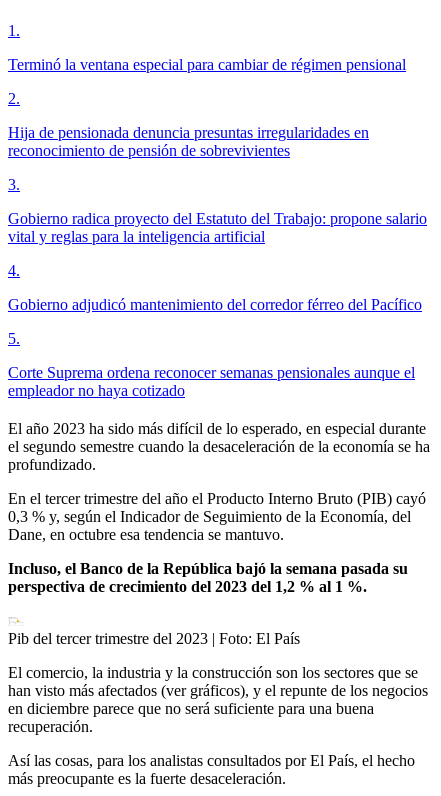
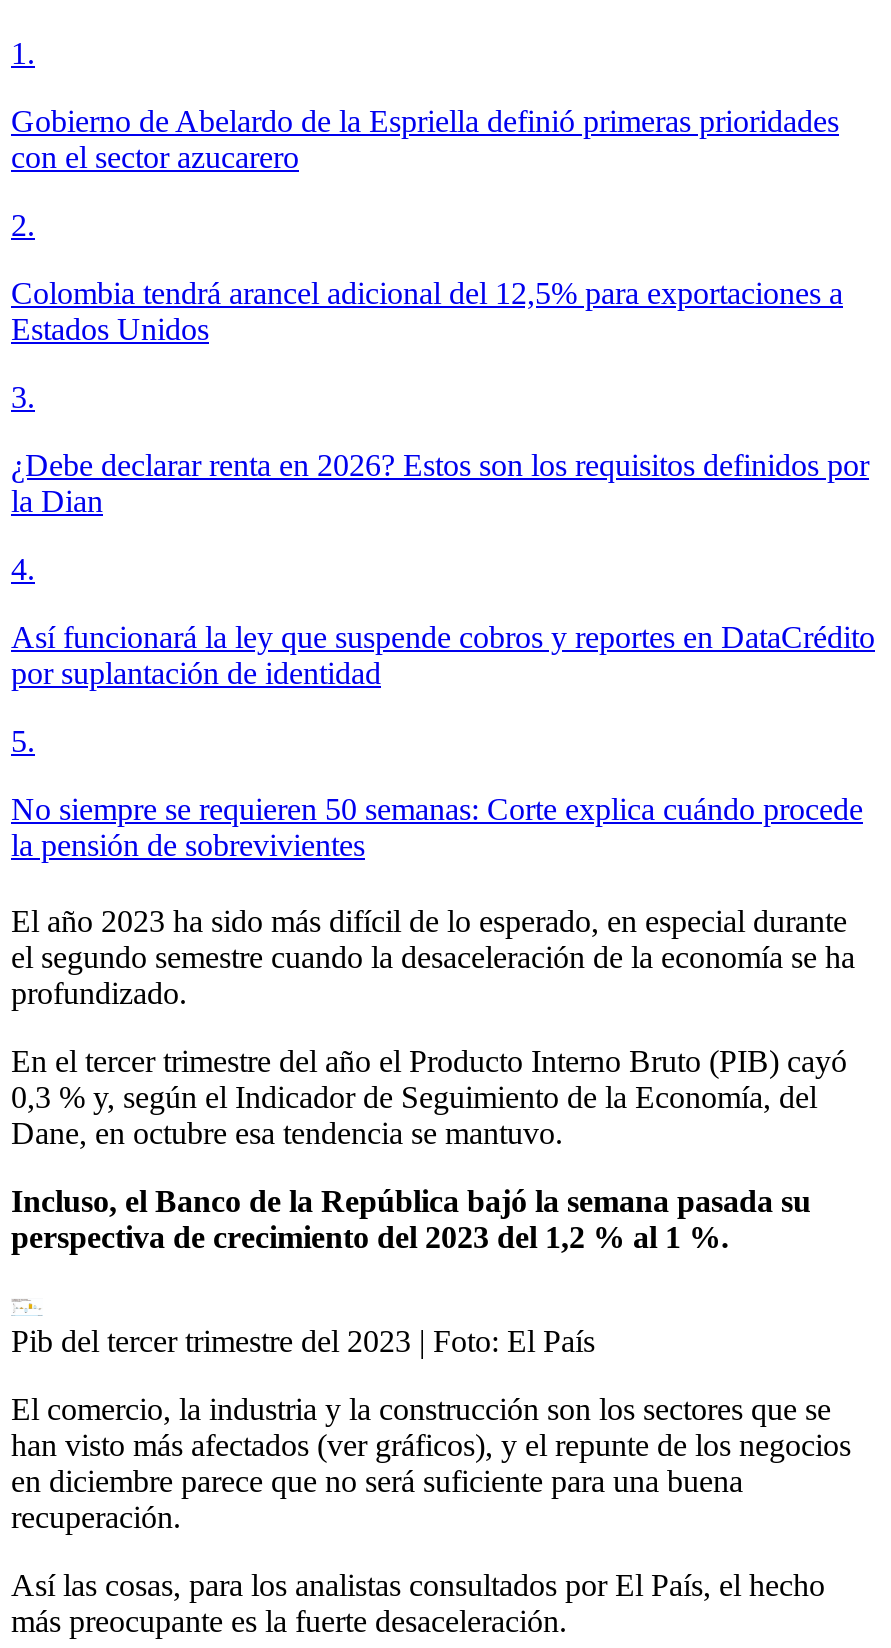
[8,56,406,73] Terminó la ventana especial para cambiar de régimen pensional -> [11,104,839,174] Gobierno de Abelardo de la Espriella definió primeras prioridades | con el sector azucarero
[8,124,369,159] Hija de pensionada denuncia presuntas irregularidades en | reconocimiento de pensión de sobrevivientes -> [11,276,843,346] Colombia tendrá arancel adicional del 12,5% para exportaciones a | Estados Unidos
[8,210,427,245] Gobierno radica proyecto del Estatuto del Trabajo: propone salario | vital y reglas para la inteligencia artificial -> [11,448,869,518] ¿Debe declarar renta en 2026? Estos son los requisitos definidos por | la Dian
[8,296,422,313] Gobierno adjudicó mantenimiento del corredor férreo del Pacífico -> [11,620,875,690] Así funcionará la ley que suspende cobros y reportes en DataCrédito | por suplantación de identidad
[8,364,415,399] Corte Suprema ordena reconocer semanas pensionales aunque el | empleador no haya cotizado -> [11,792,863,862] No siempre se requieren 50 semanas: Corte explica cuándo procede | la pensión de sobrevivientes

